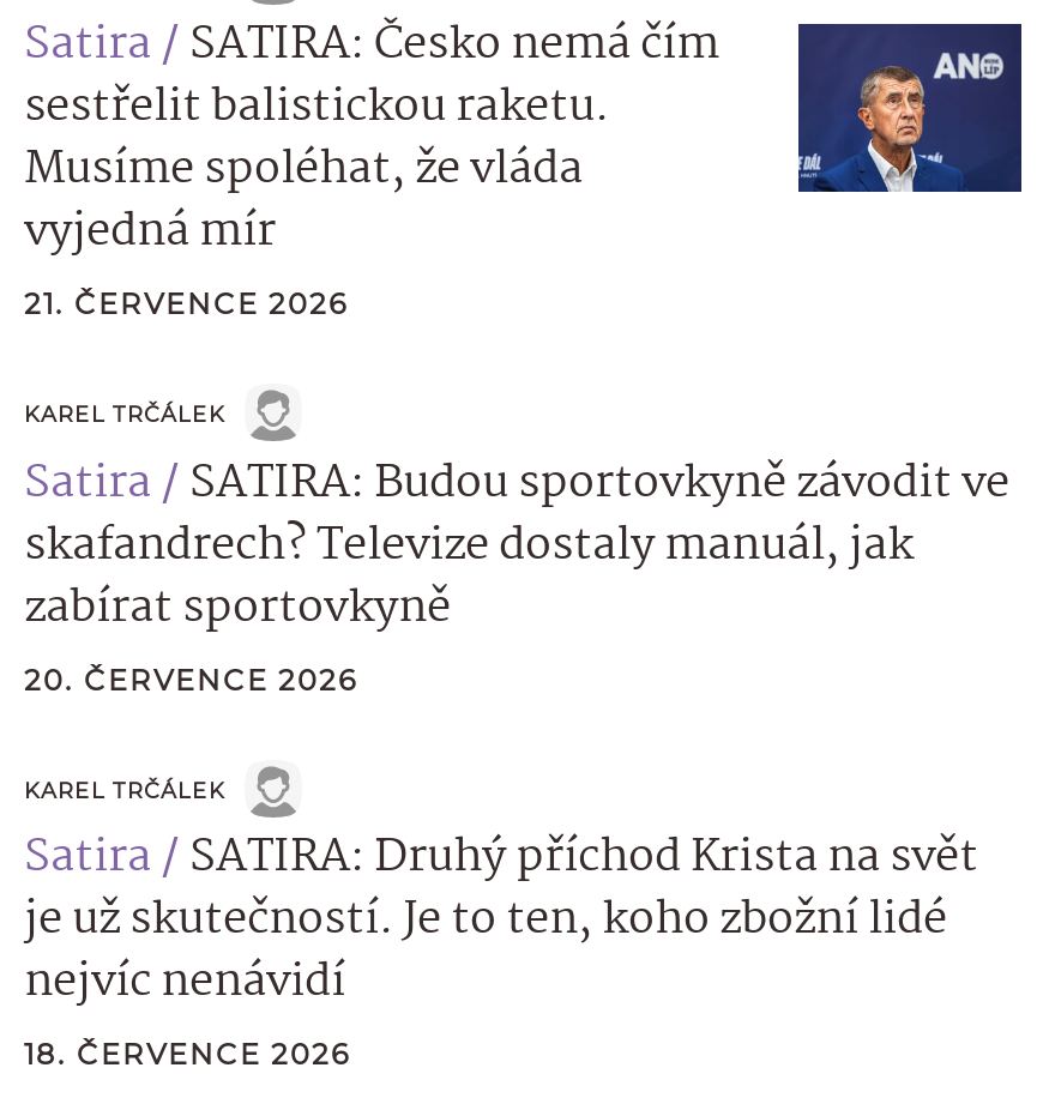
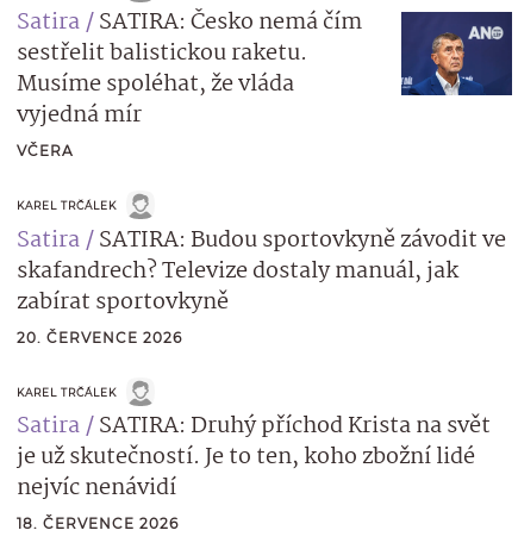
[24,286,348,322] 21. ČERVENCE 2026 -> [17,142,74,160] VČERA

